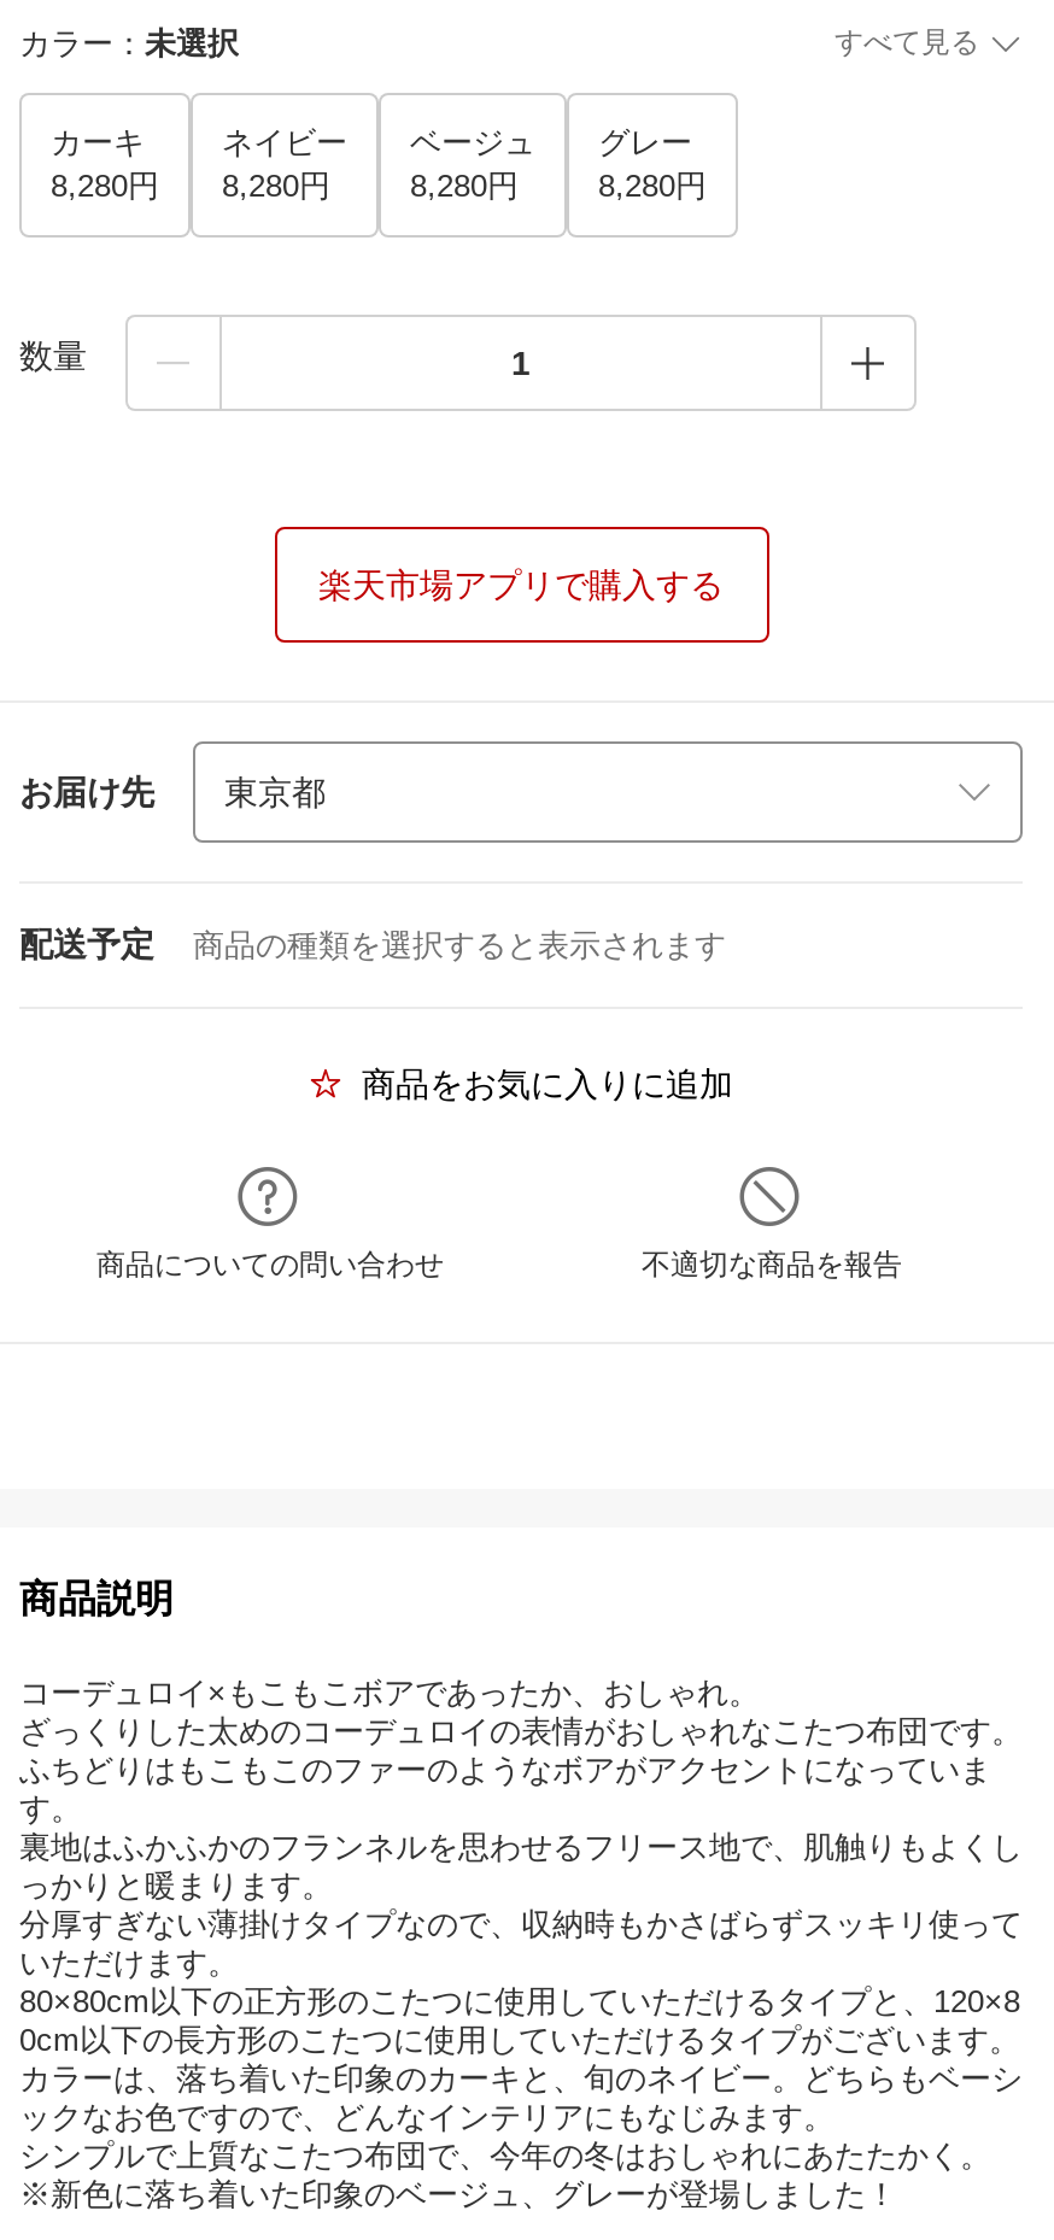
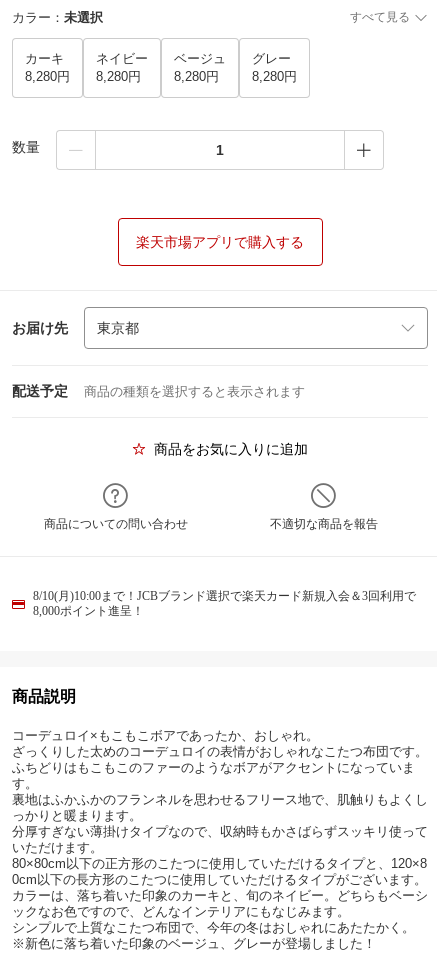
none -> [33,589,416,618] 8/10(月)10:00まで！JCBブランド選択で楽天カード新規入会＆3回利用で | 8,000ポイント進呈！

